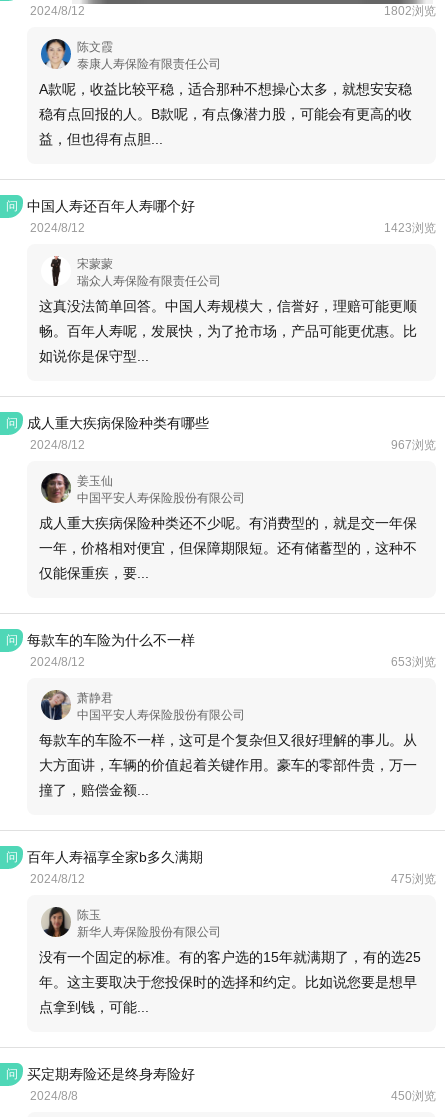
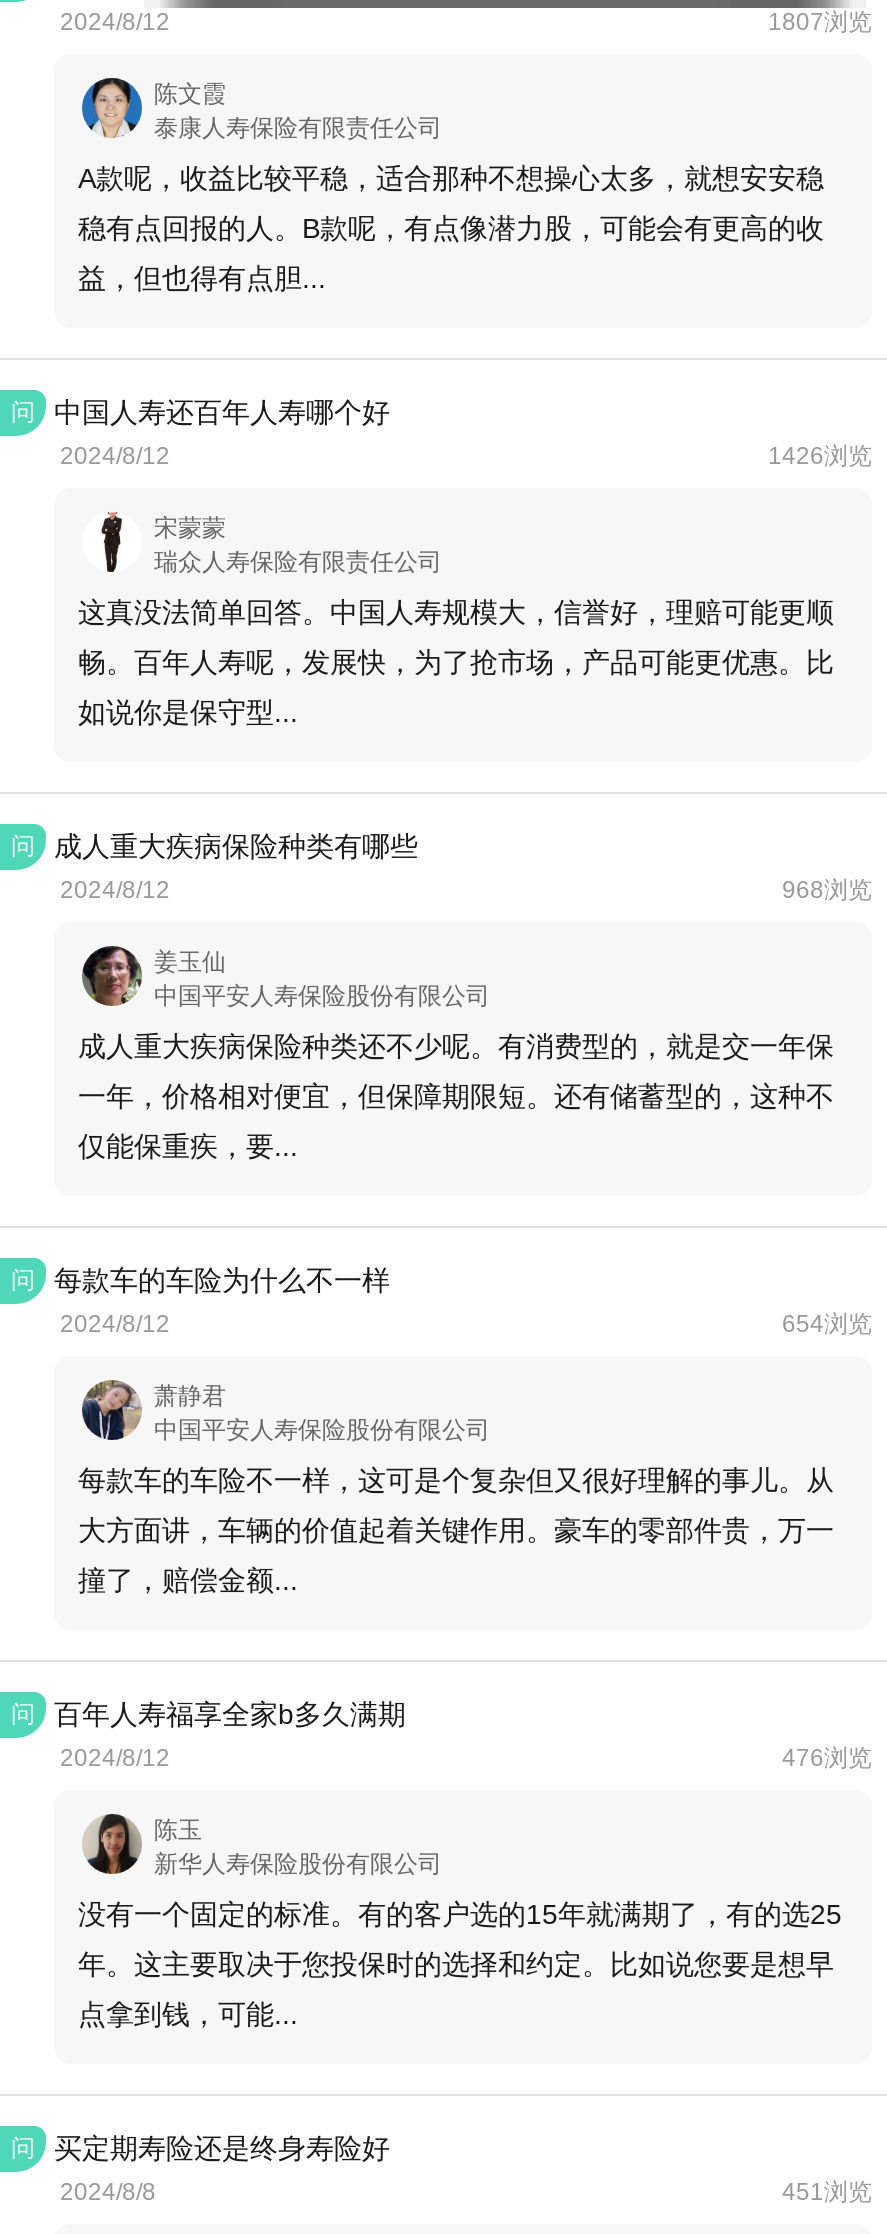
[384,4,436,18] 1802浏览 -> [768,8,872,36] 1807浏览
[384,221,436,235] 1423浏览 -> [768,442,872,470] 1426浏览
[391,438,436,452] 967浏览 -> [782,876,872,904] 968浏览
[391,655,436,669] 653浏览 -> [782,1310,872,1338] 654浏览
[391,872,436,886] 475浏览 -> [782,1744,872,1772] 476浏览
[391,1089,436,1103] 450浏览 -> [782,2178,872,2206] 451浏览

